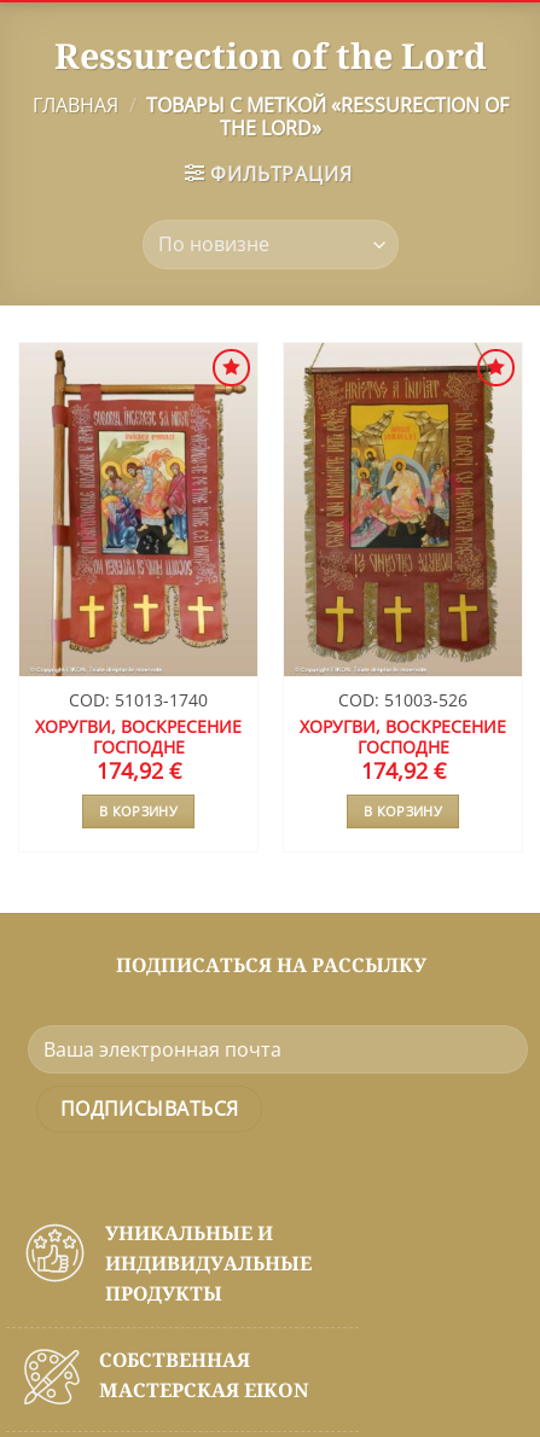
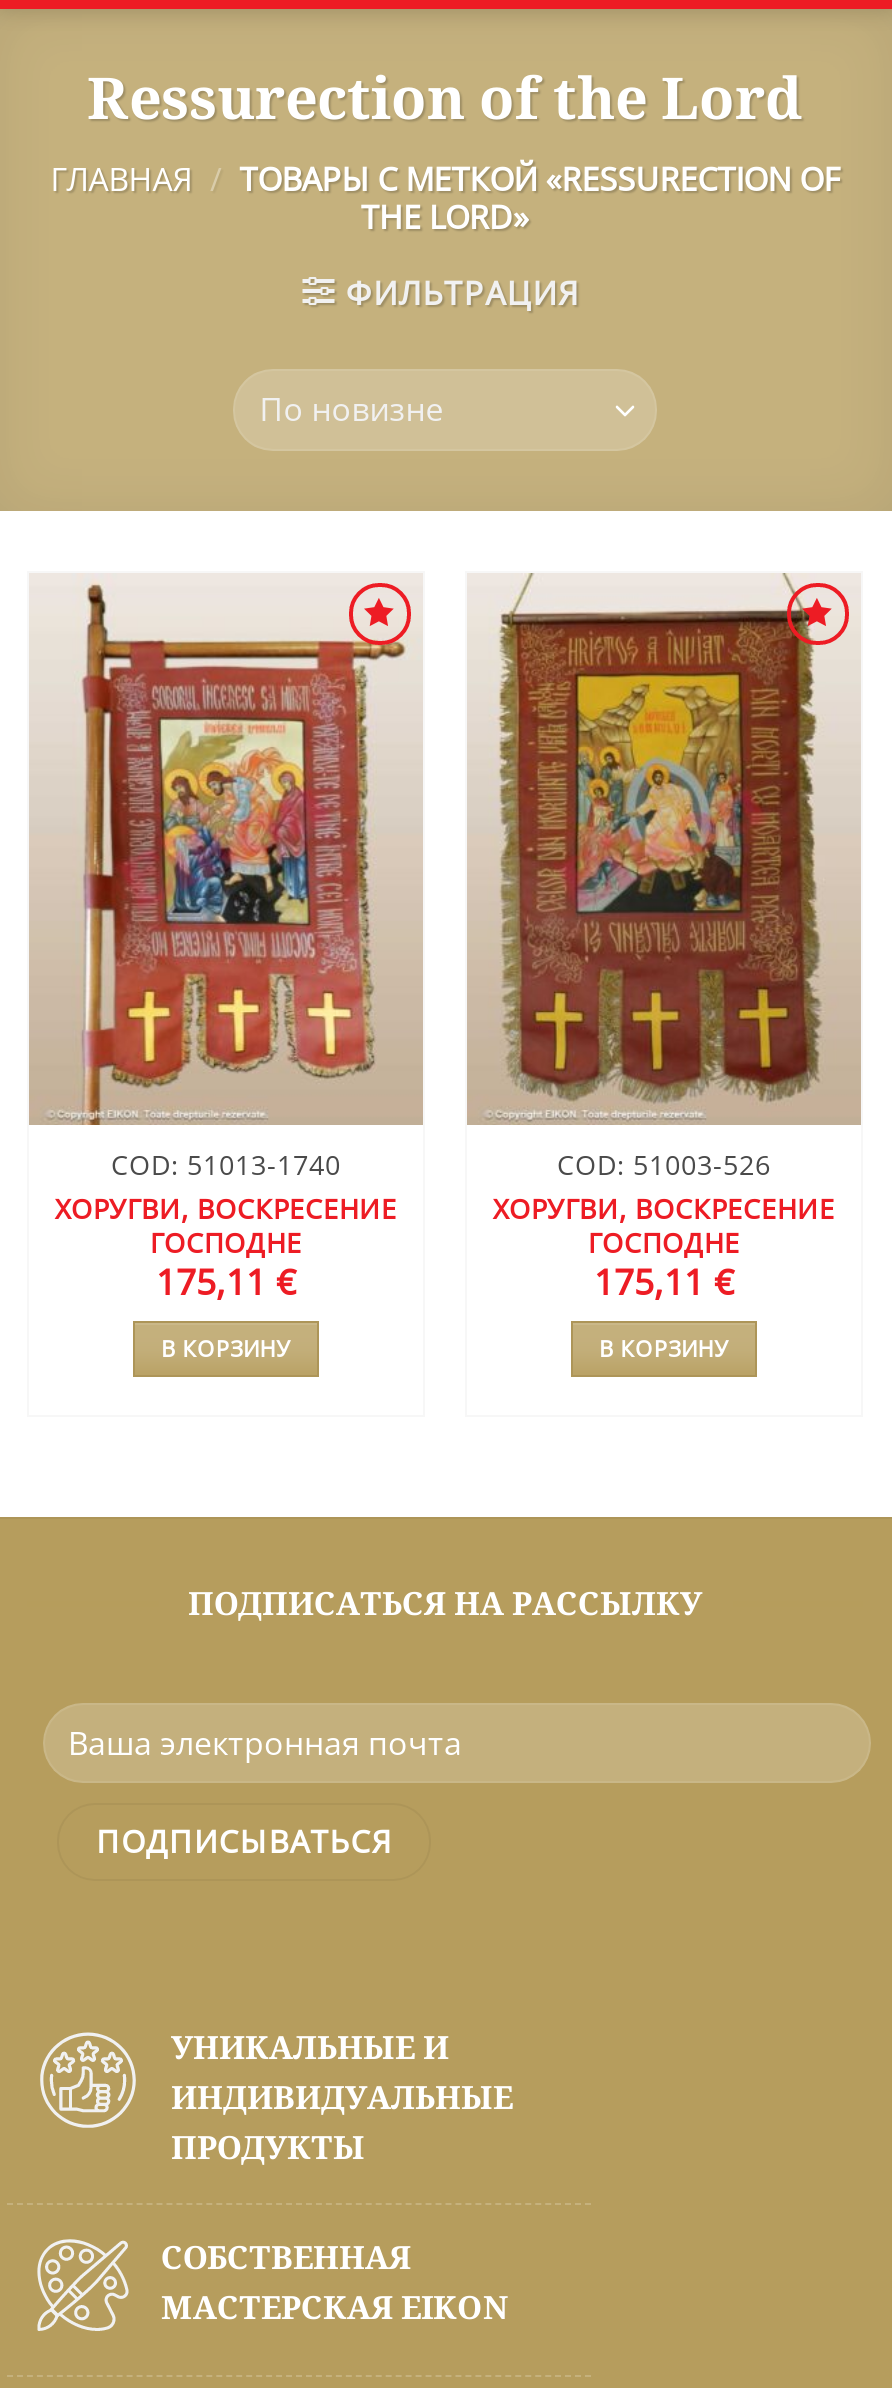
[96,757,181,786] 174,92 € -> [156,1258,296,1306] 175,11 €
[361,757,445,786] 174,92 € -> [594,1258,734,1306] 175,11 €

